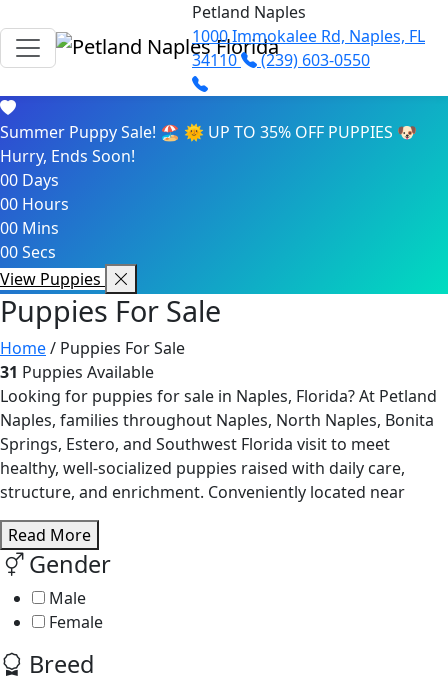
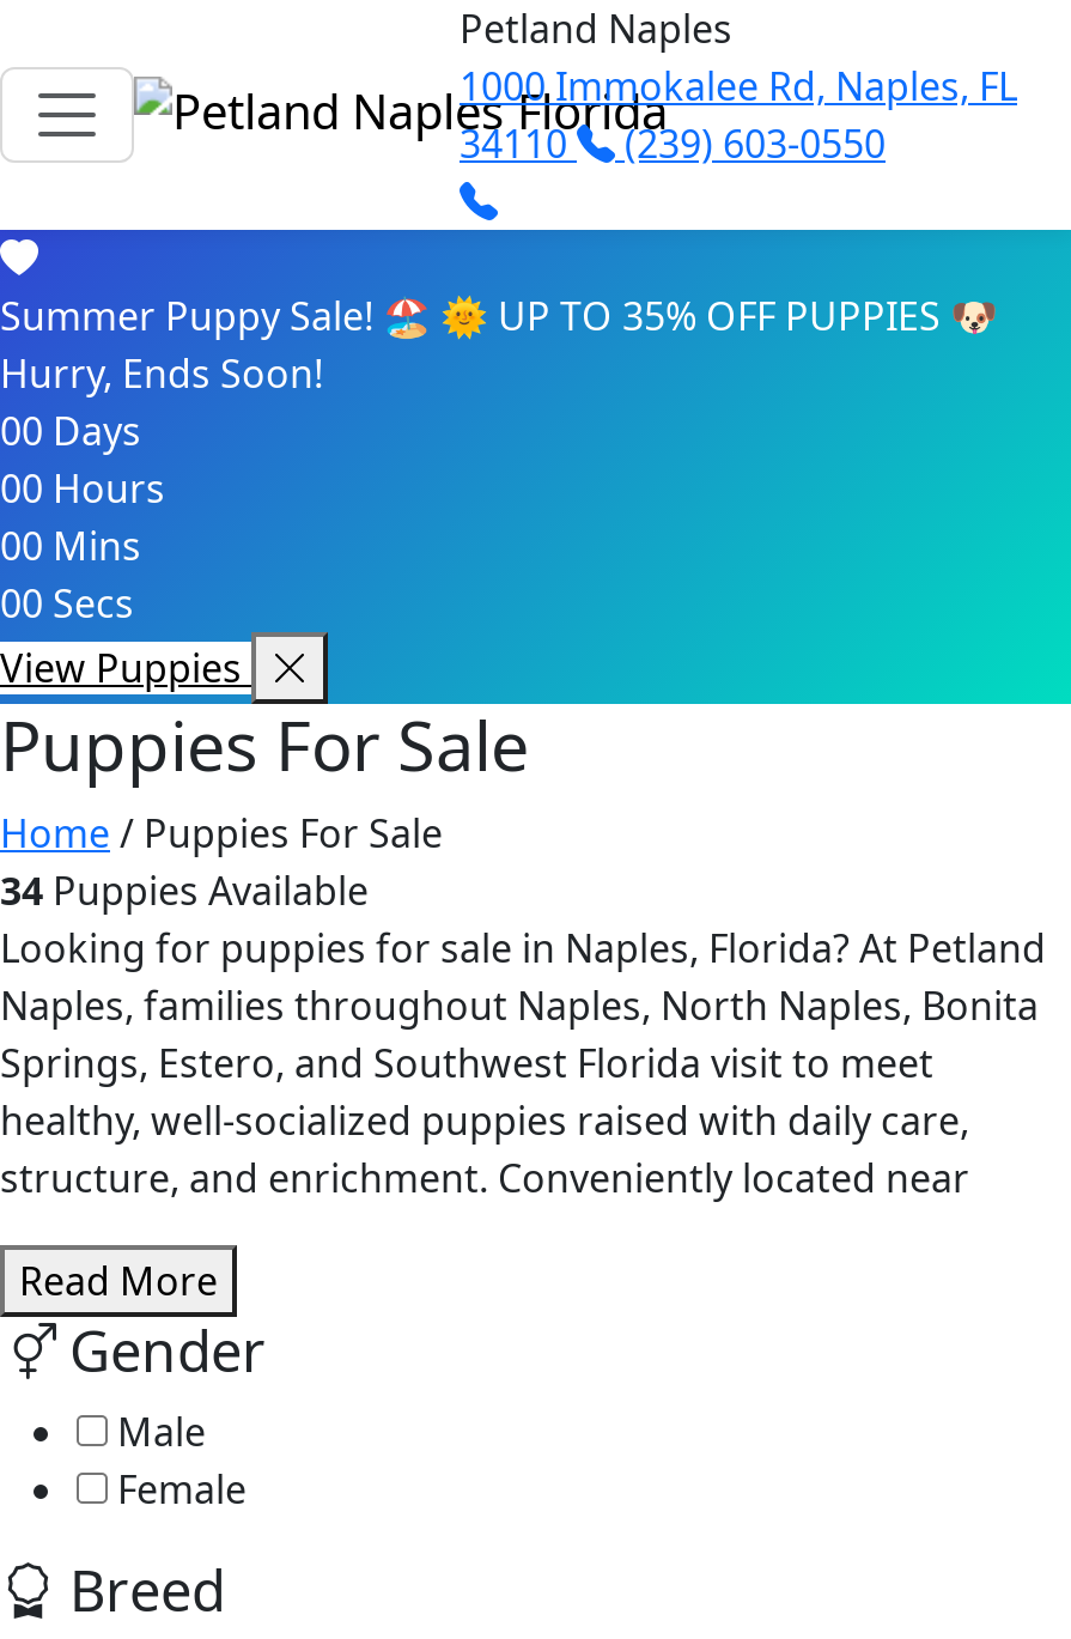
[0,361,154,383] 31 Puppies Available -> [0,864,369,917] 34 Puppies Available

